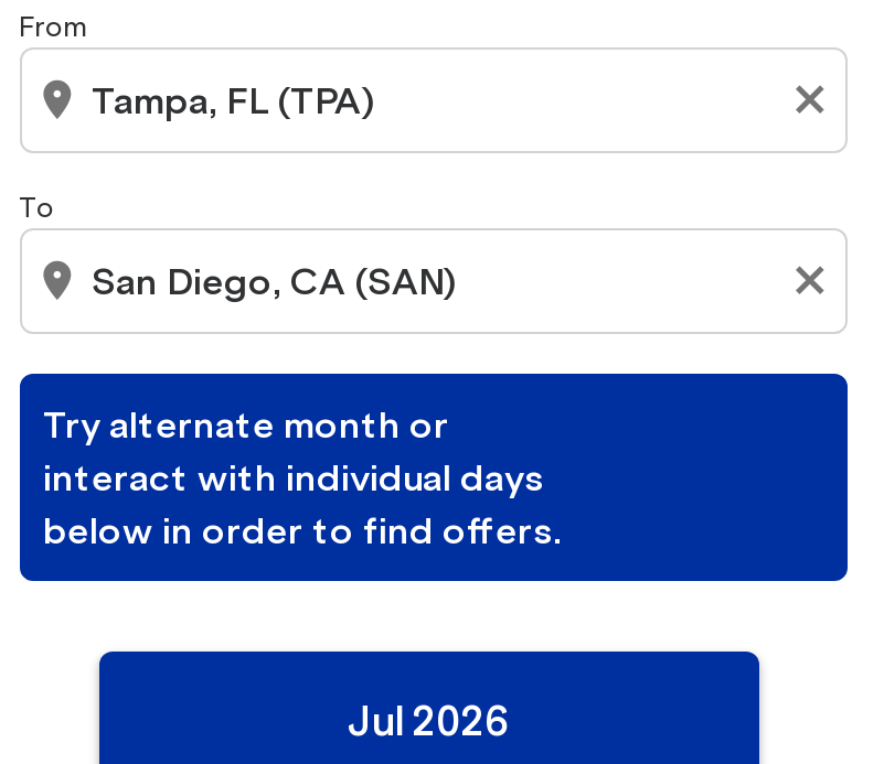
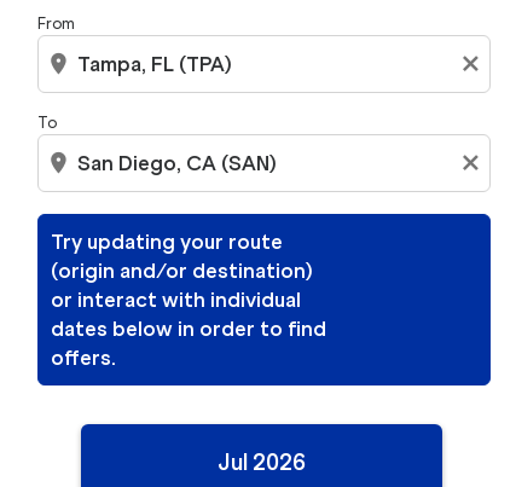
[43,402,562,552] Try alternate month or | interact with individual days | below in order to find offers. -> [50,230,326,370] Try updating your route | (origin and/or destination) | or interact with individual | dates below in order to find | offers.

